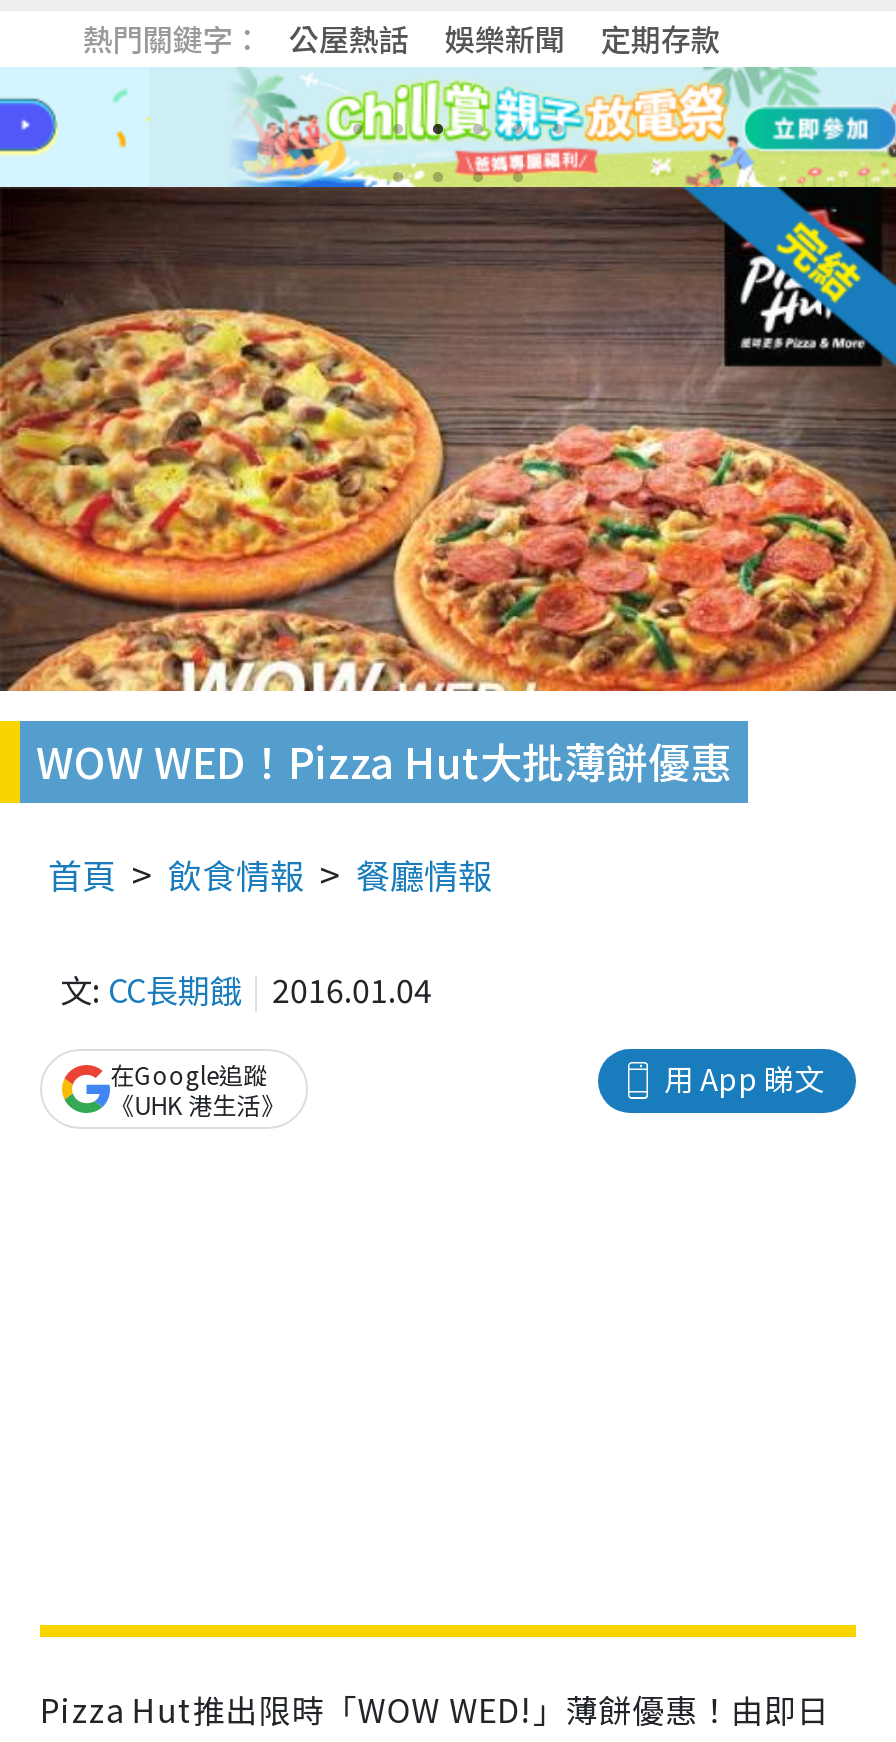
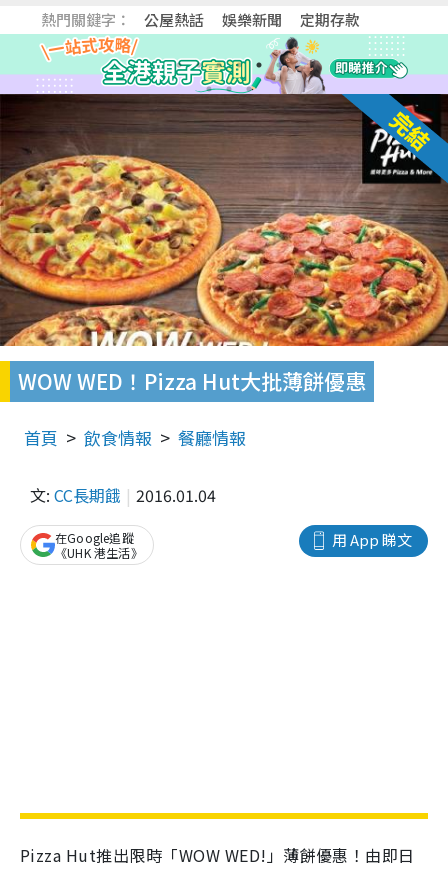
[6,67,890,189] [image] -> [3,35,445,95] [image]

